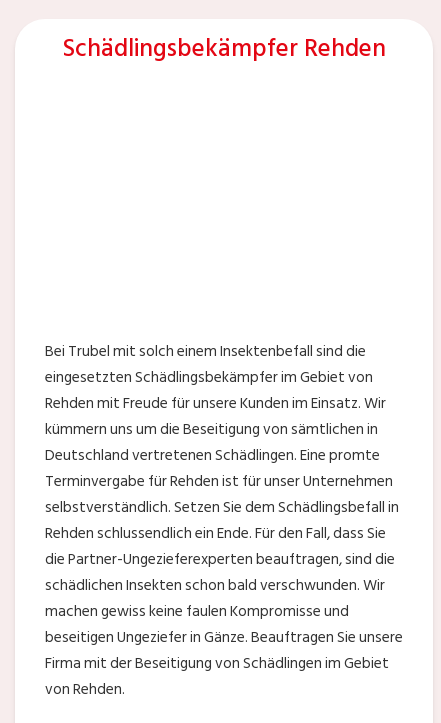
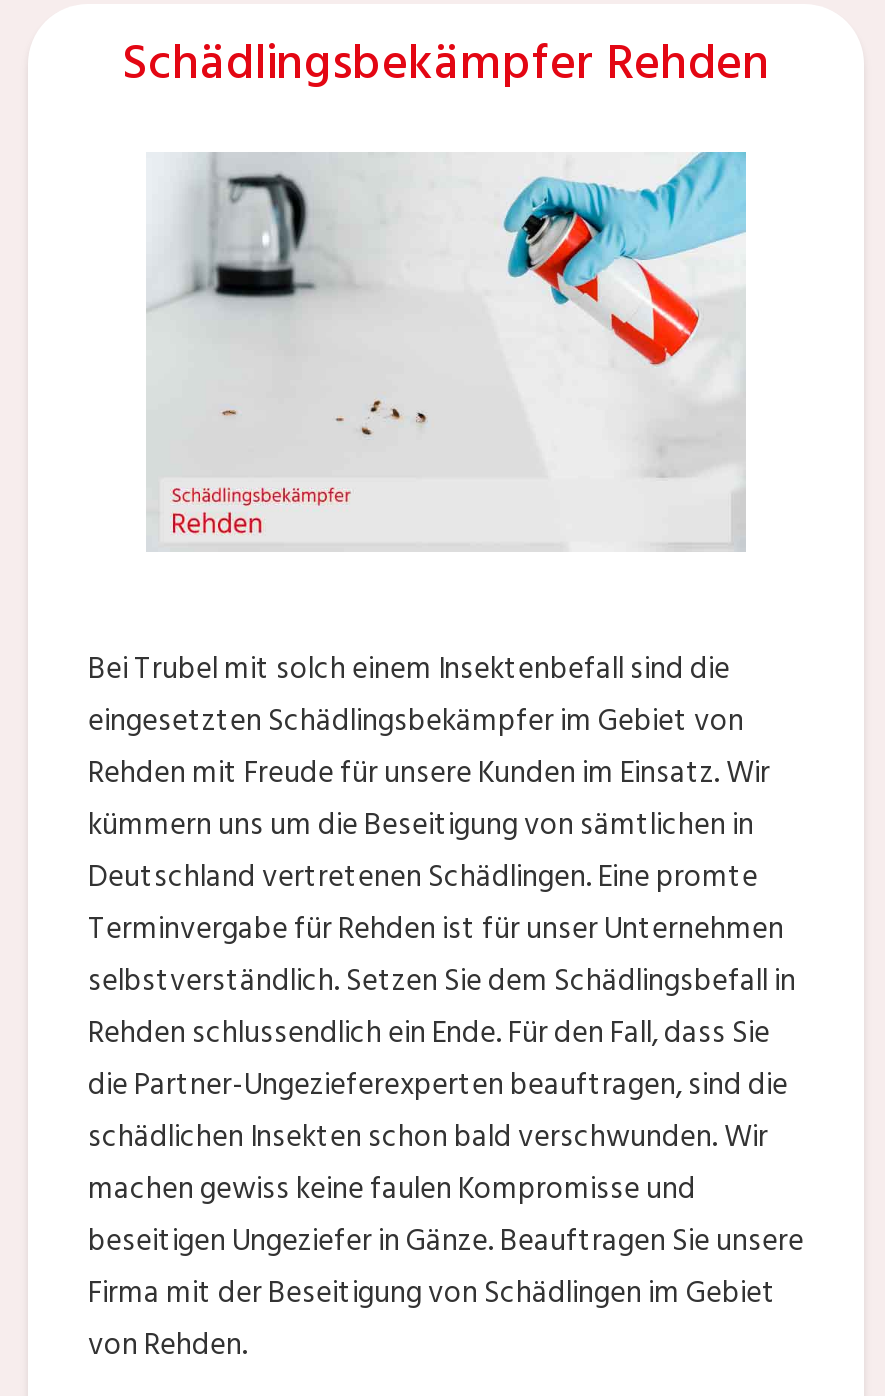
none -> [146,150,748,552] [image]

